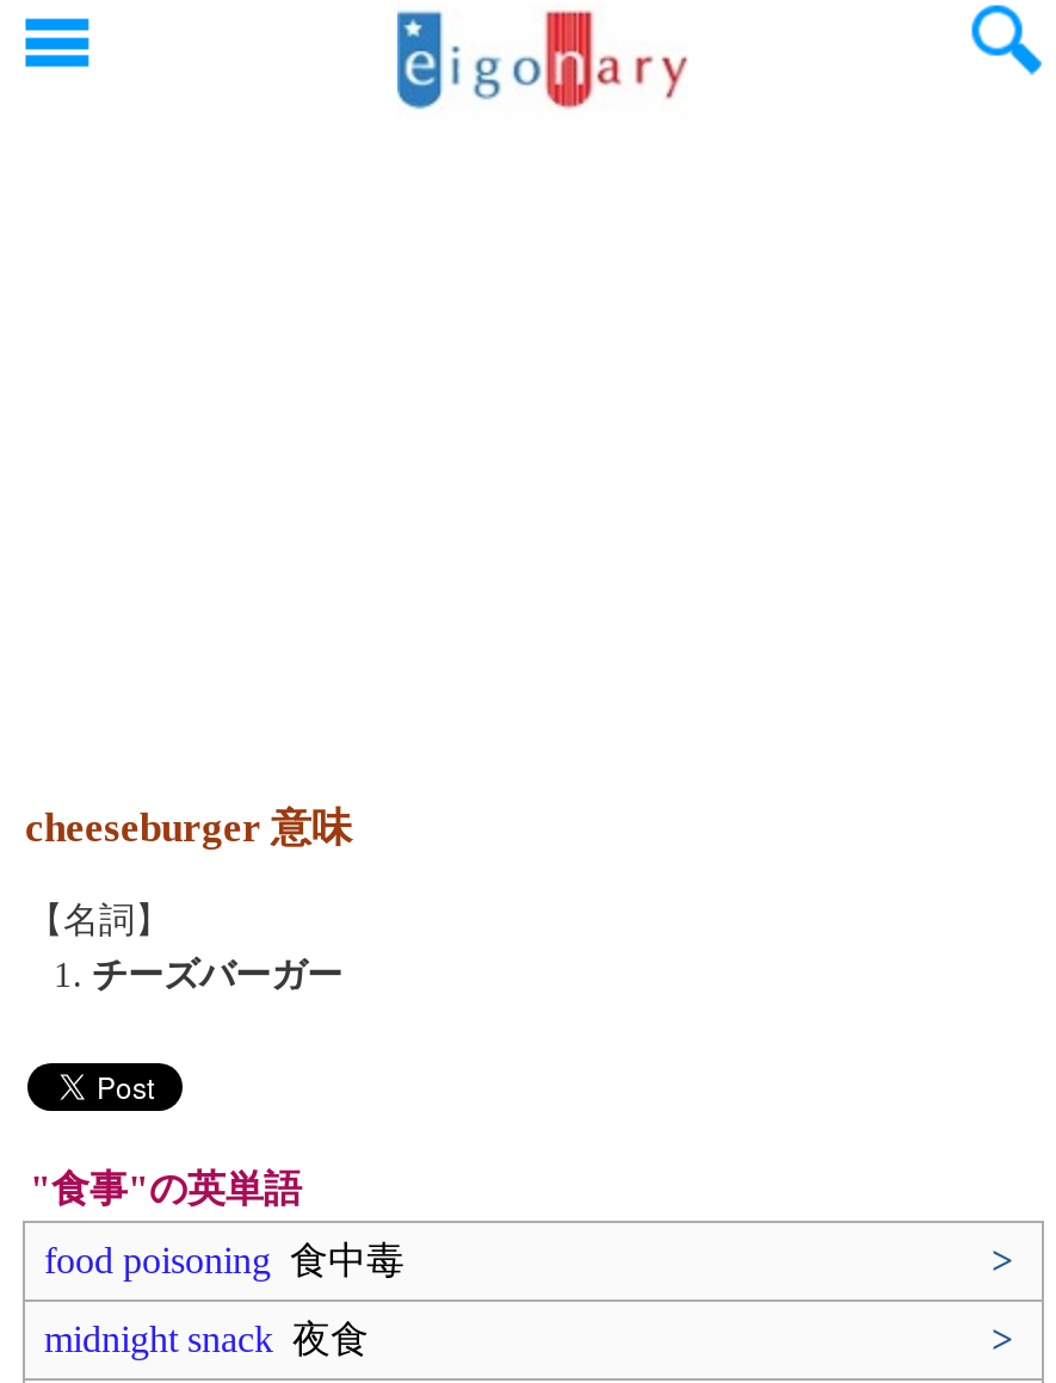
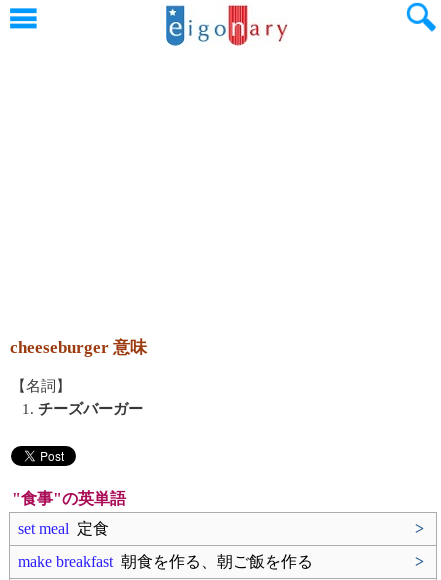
[44,1240,405,1280] food poisoning食中毒 -> [18,520,109,537] set meal定食
[44,1319,369,1359] midnight snack夜食 -> [18,553,313,570] make breakfast朝食を作る、朝ご飯を作る

